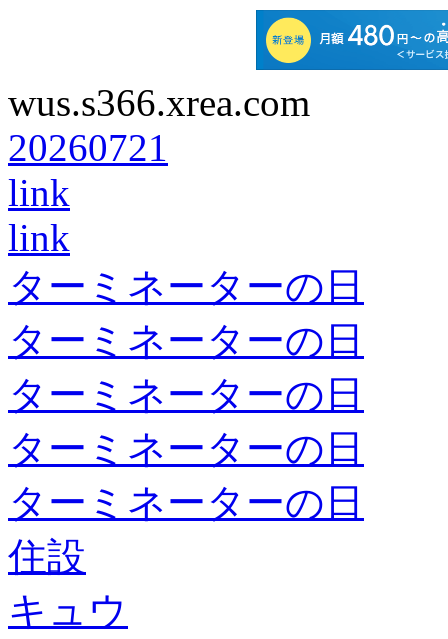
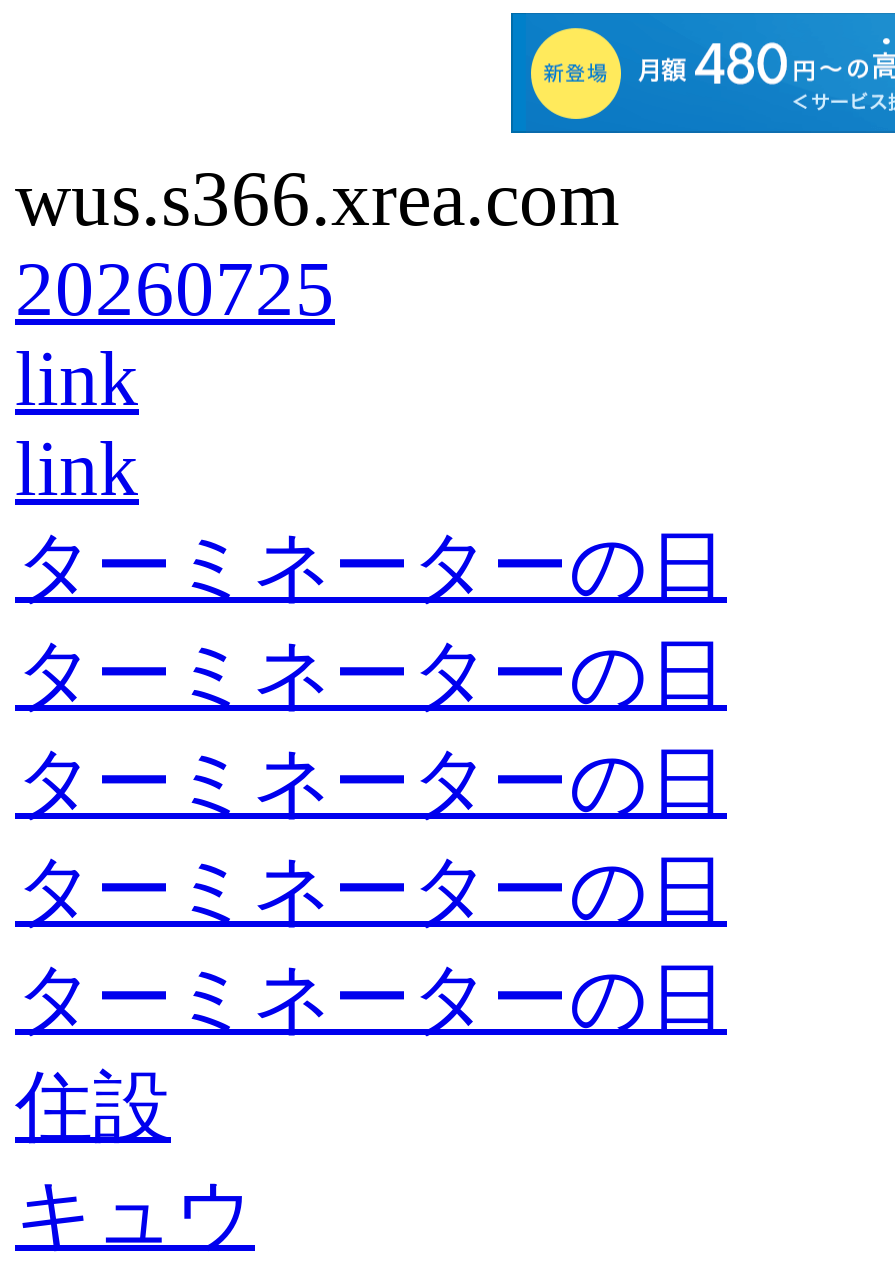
[8,125,168,168] 20260721 -> [15,244,335,330] 20260725

